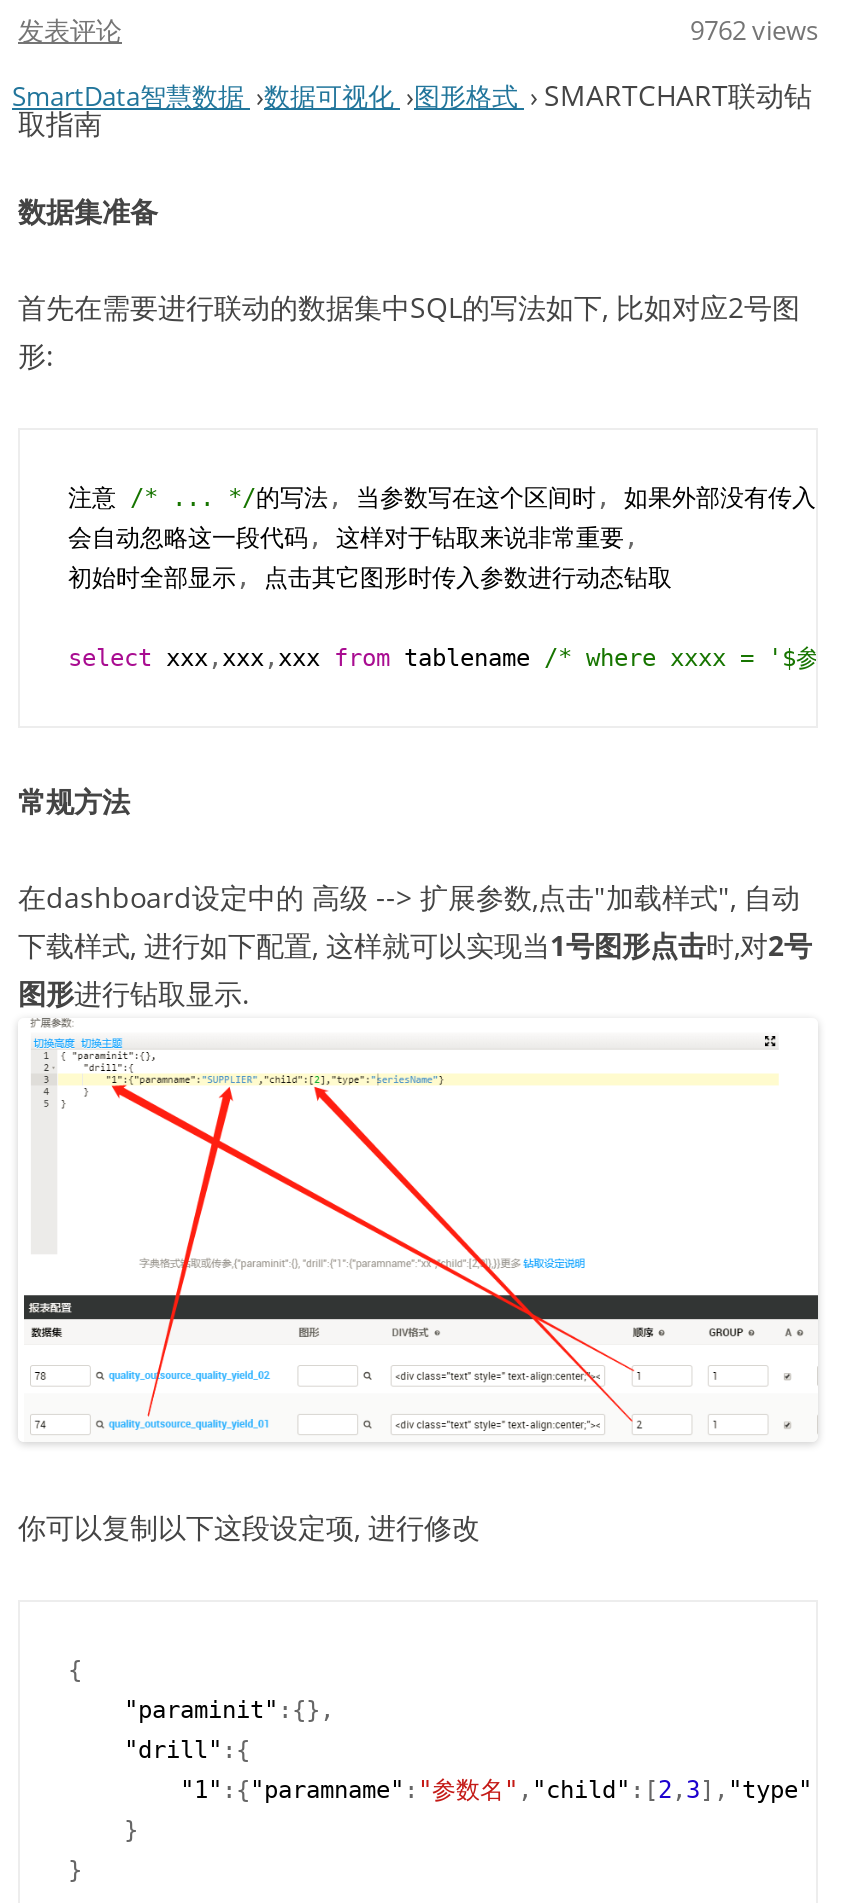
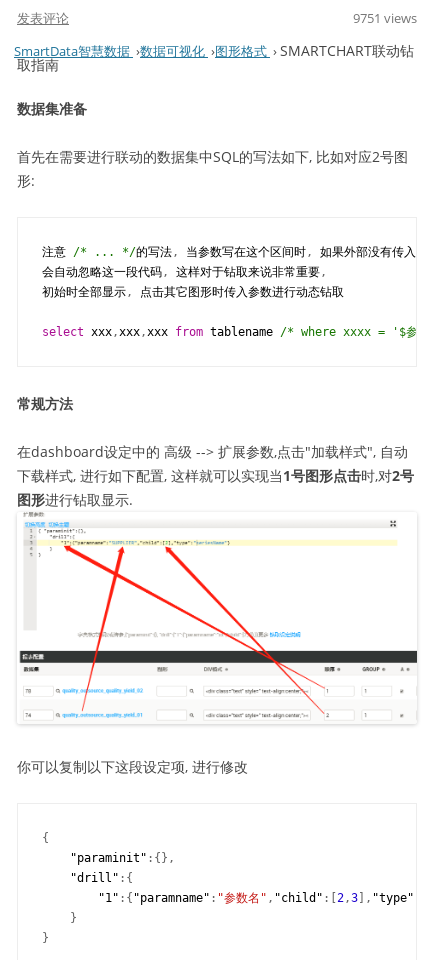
[690,12,818,48] 9762 views -> [353,9,417,27] 9751 views

